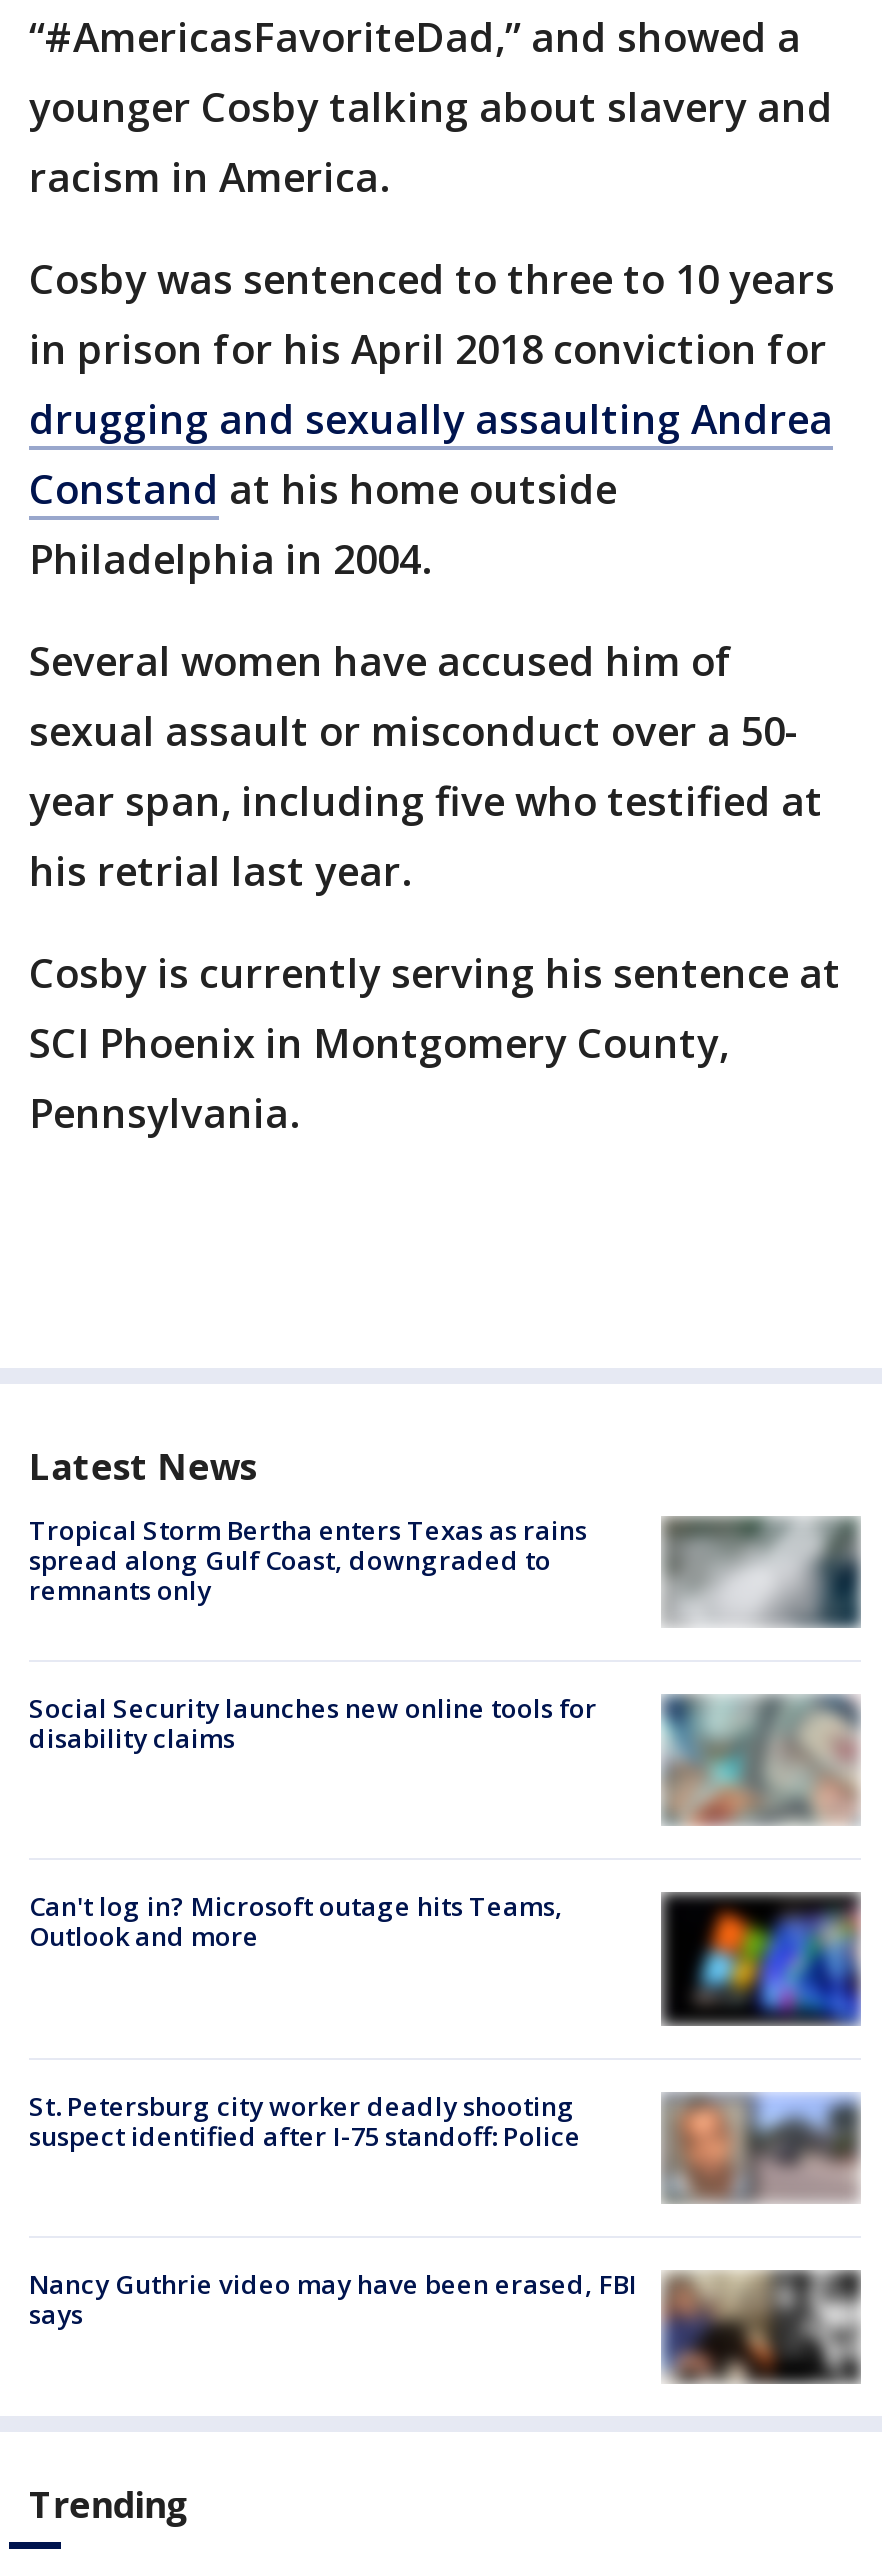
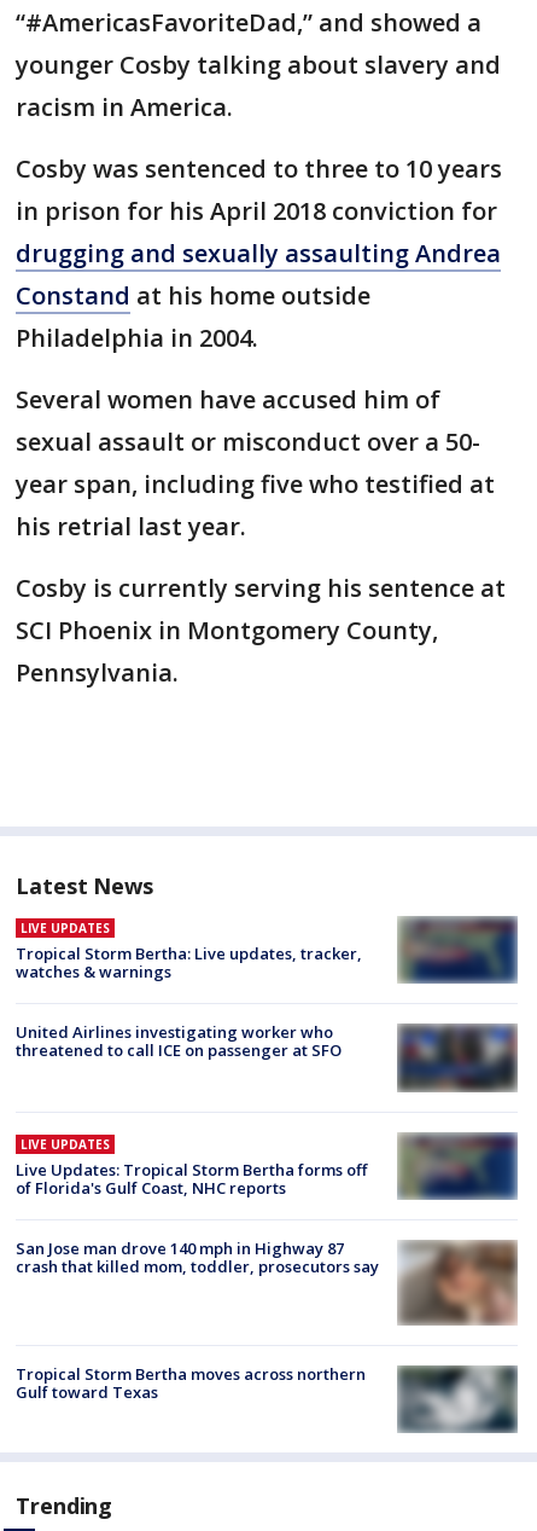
[29,1512,861,1628] [image] | Tropical Storm Bertha enters Texas as rains | spread along Gulf Coast, downgraded to | remnants only -> [16,917,516,984] [image] | LIVE UPDATES | Tropical Storm Bertha: Live updates, tracker, | watches & warnings
[29,1690,597,1756] Social Security launches new online tools for | disability claims -> [16,1021,342,1061] United Airlines investigating worker who | threatened to call ICE on passenger at SFO
[661,1696,861,1828] [image] -> [397,1023,518,1097] [image]
[29,1889,563,1955] Can't log in? Microsoft outage hits Teams, | Outlook and more -> [16,1135,367,1198] LIVE UPDATES | Live Updates: Tropical Storm Bertha forms off | of Florida's Gulf Coast, NHC reports
[659,1884,863,2028] [image] -> [397,1131,518,1218] [image]
[663,2062,861,2200] [image] -> [397,1239,519,1323] [image]
[29,2088,581,2154] St. Petersburg city worker deadly shooting | suspect identified after I-75 standoff: Police -> [16,1237,379,1277] San Jose man drove 140 mph in Highway 87 | crash that killed mom, toddler, prosecutors say
[29,2267,861,2386] [image] | Nancy Guthrie video may have been erased, FBI | says -> [16,1363,516,1434] [image] | Tropical Storm Bertha moves across northern | Gulf toward Texas

